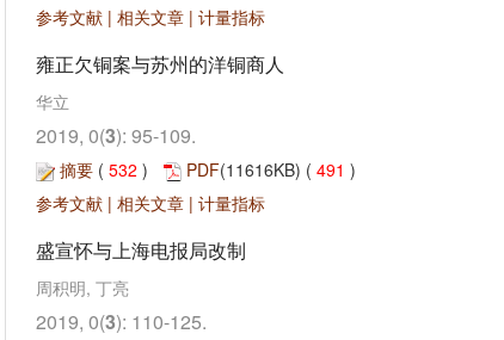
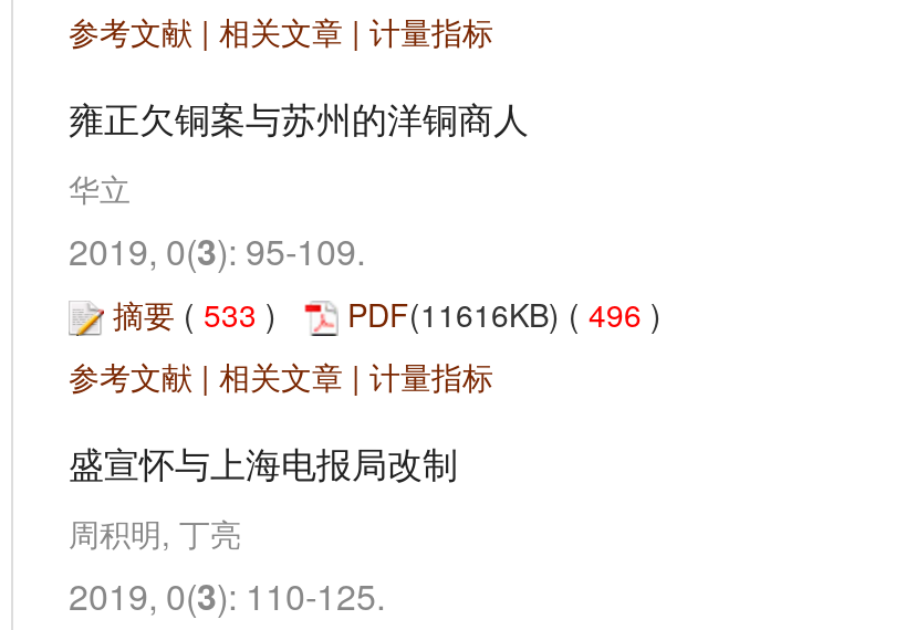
[60,157,162,181] 摘要( 532) -> [113,292,303,336] 摘要( 533)
[186,157,365,181] PDF(11616KB) ( 491) -> [347,292,679,336] PDF(11616KB) ( 496)

